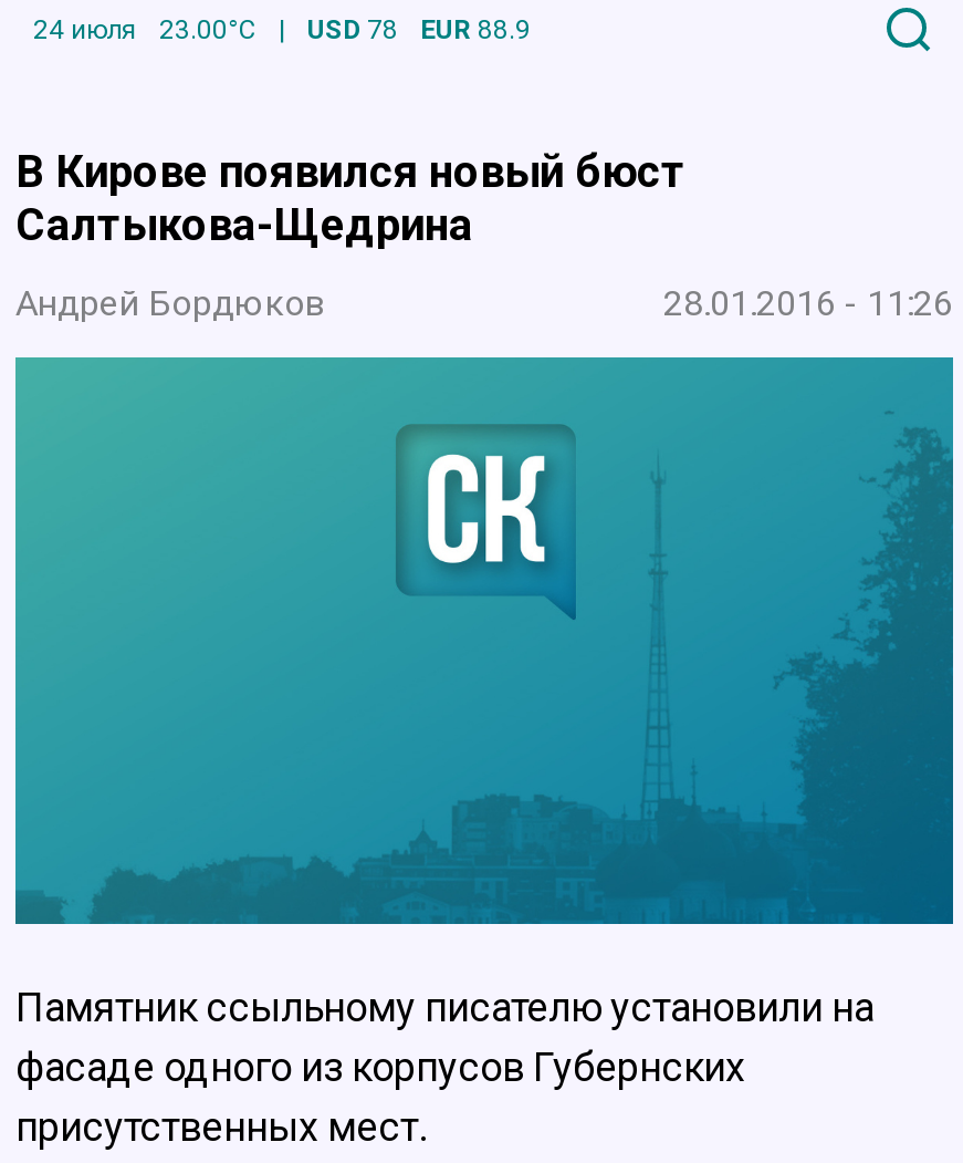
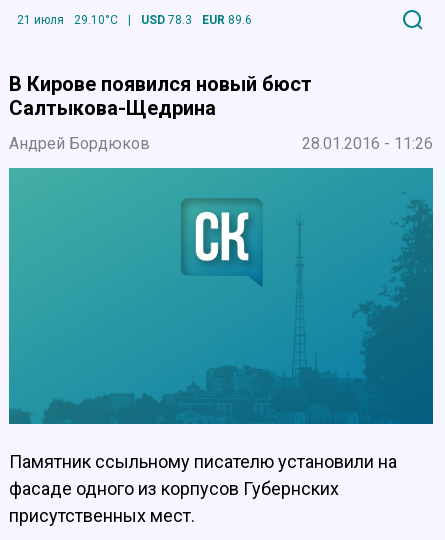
[33,14,257,44] 24 июля | 23.00°C -> [17,13,118,27] 21 июля | 29.10°C
[307,14,398,44] USD 78 -> [141,13,192,27] USD 78.3
[420,14,531,44] EUR 88.9 -> [202,13,252,27] EUR 89.6

